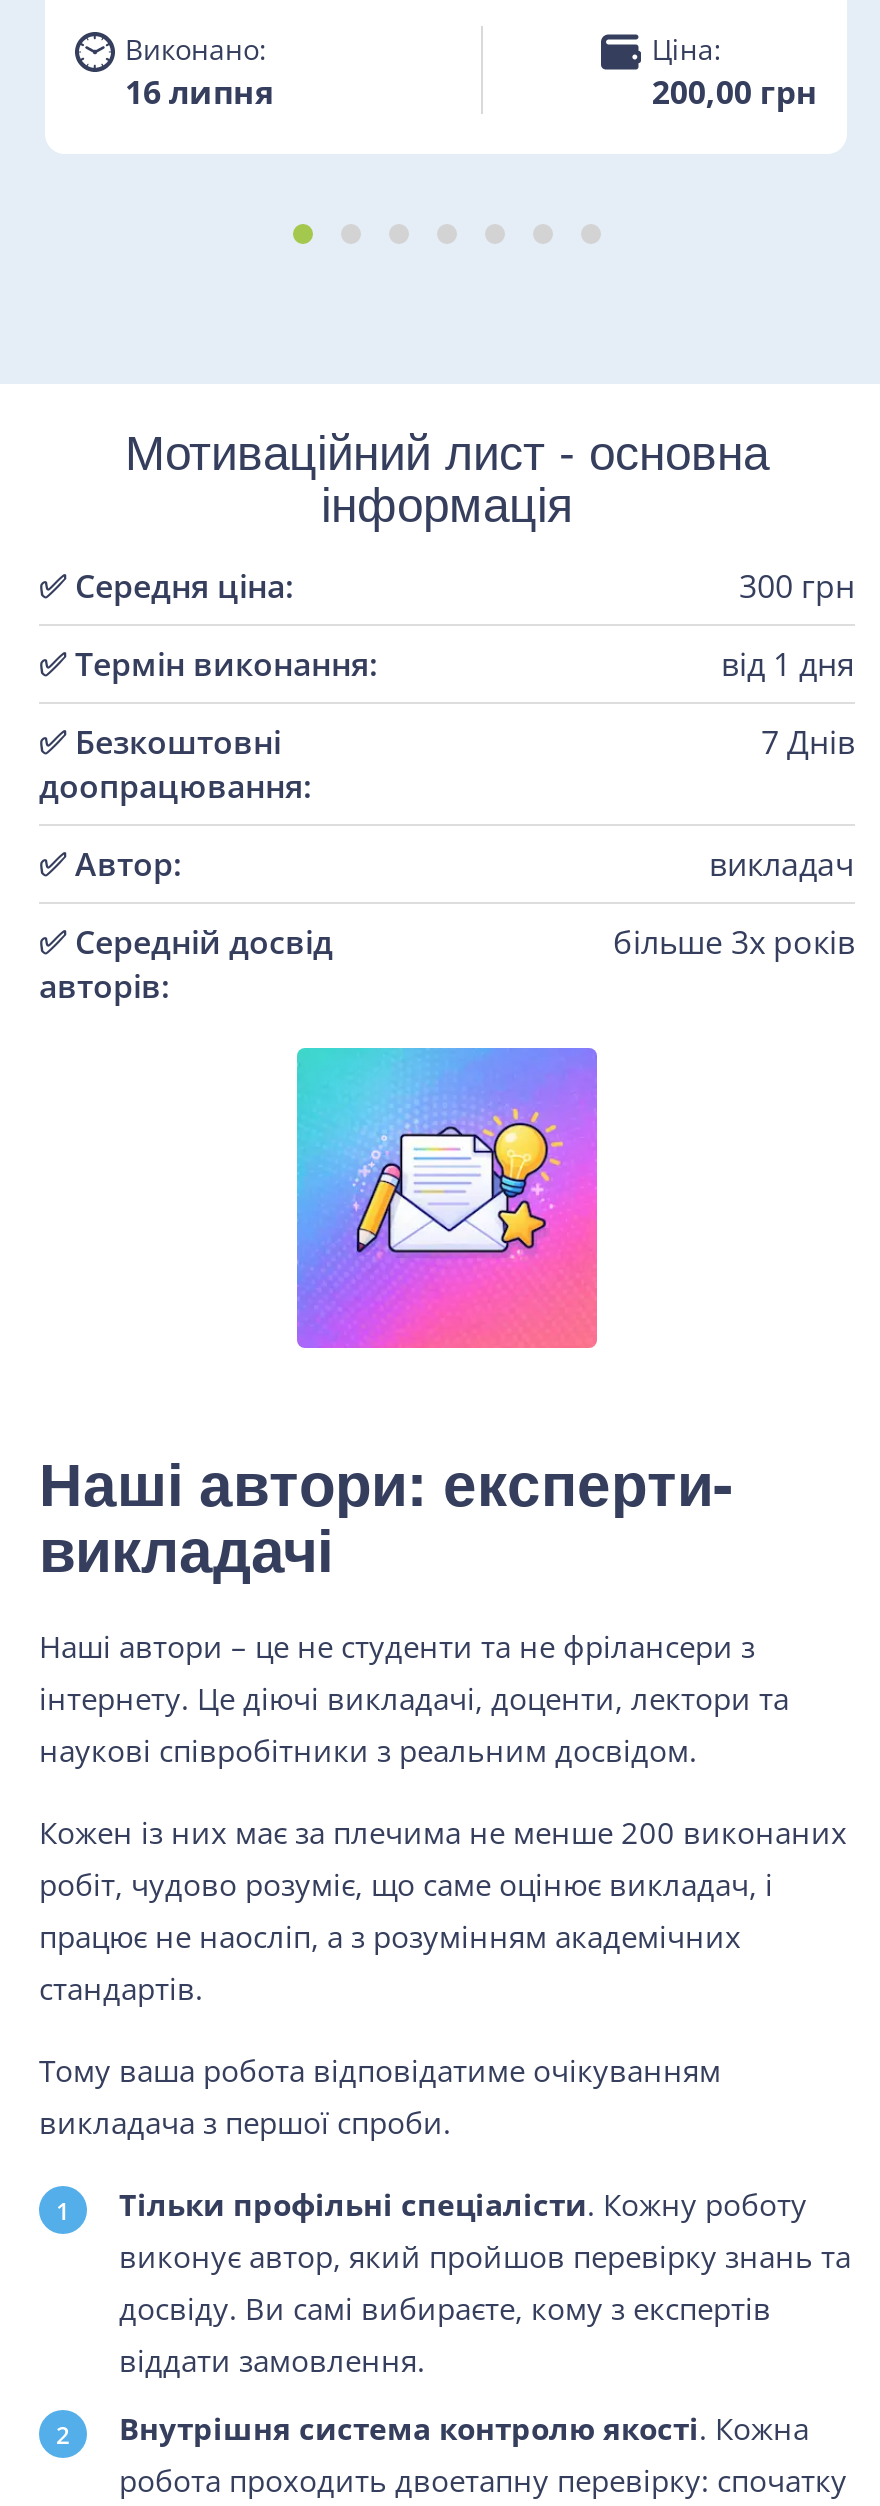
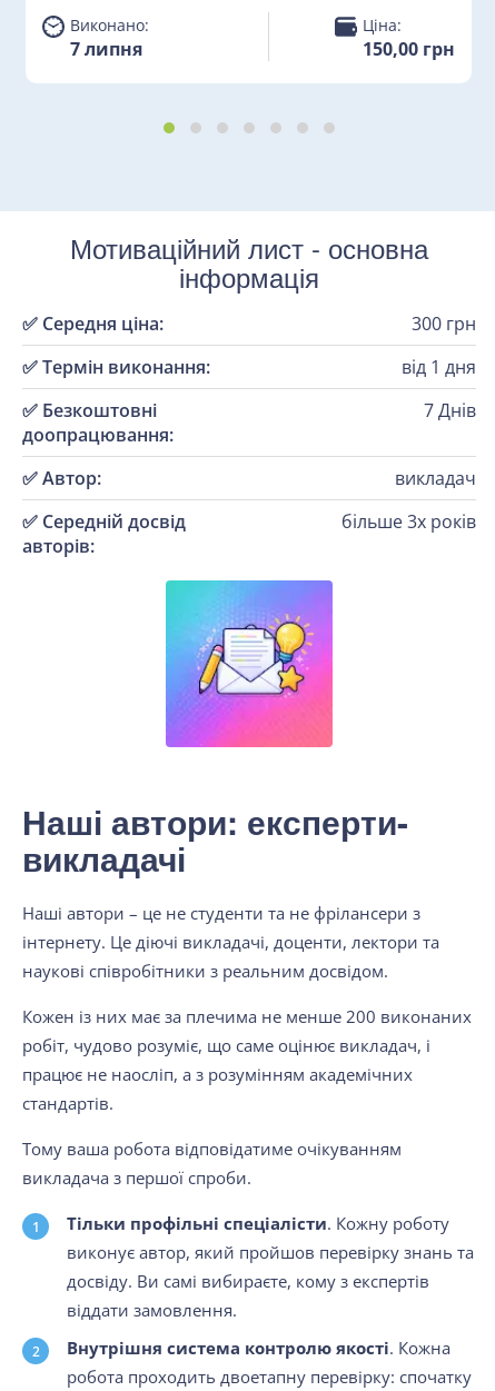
[125,70,273,114] 16 липня -> [70,37,142,61] 7 липня
[652,70,818,114] 200,00 грн -> [363,37,455,61] 150,00 грн

